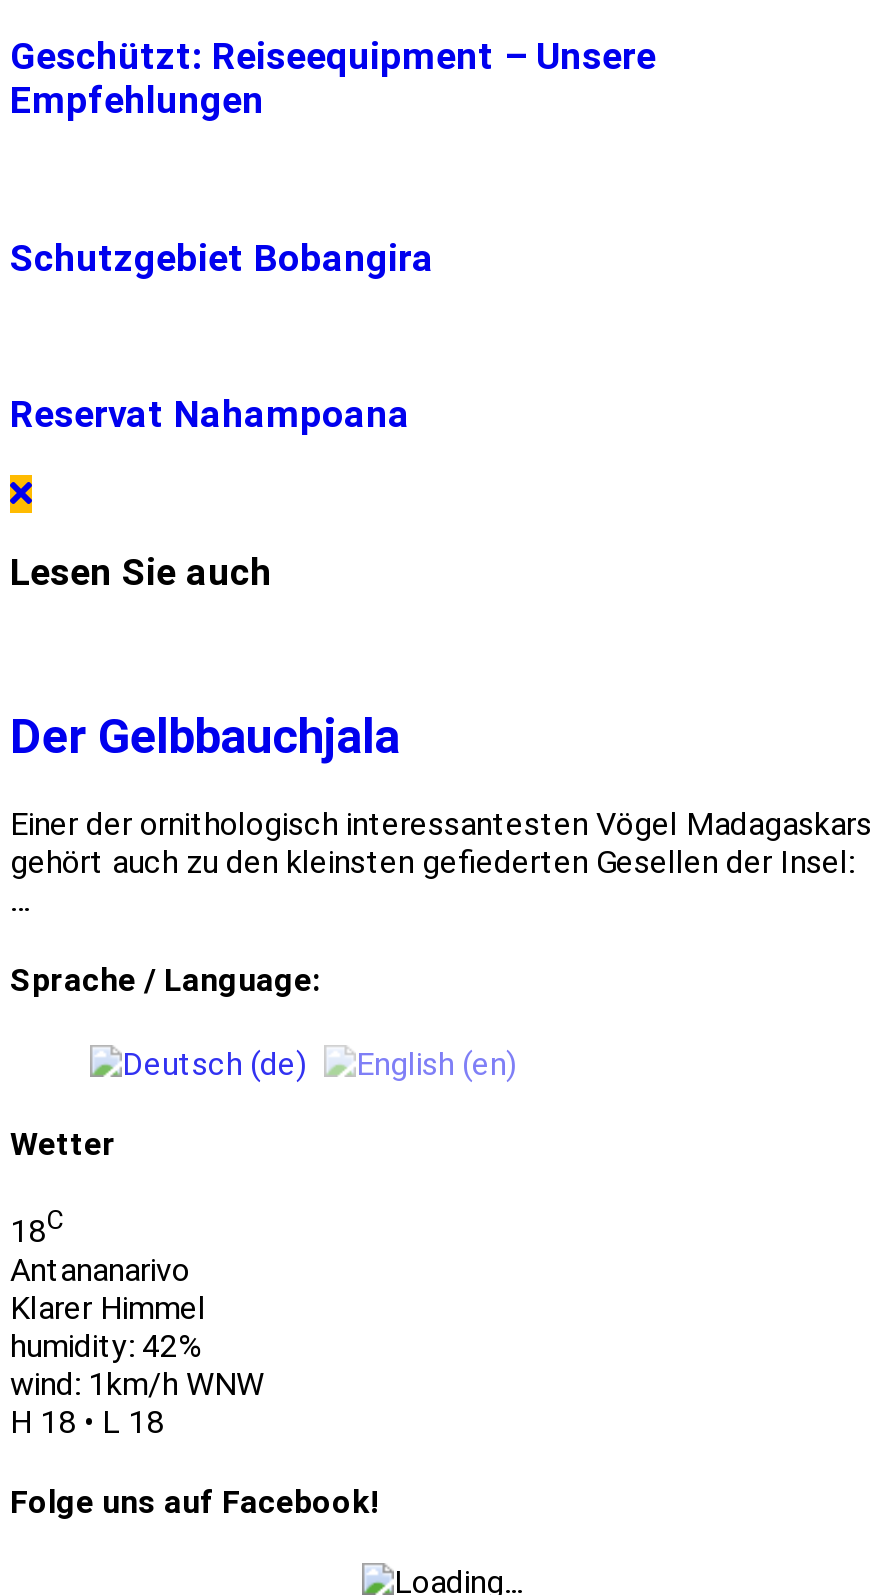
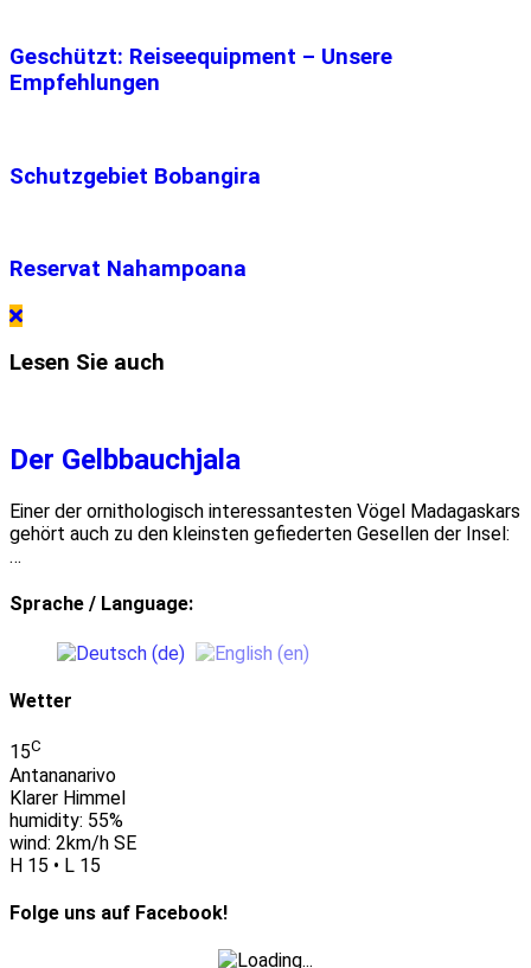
[10,1206,64,1250] 18C -> [9,737,41,764] 15C
[10,1326,202,1364] humidity: 42% -> [9,809,123,831] humidity: 55%
[10,1364,264,1402] wind: 1km/h WNW -> [9,831,136,854] wind: 2km/h SE
[10,1402,164,1440] H 18 • L 18 -> [9,854,101,876] H 15 • L 15

